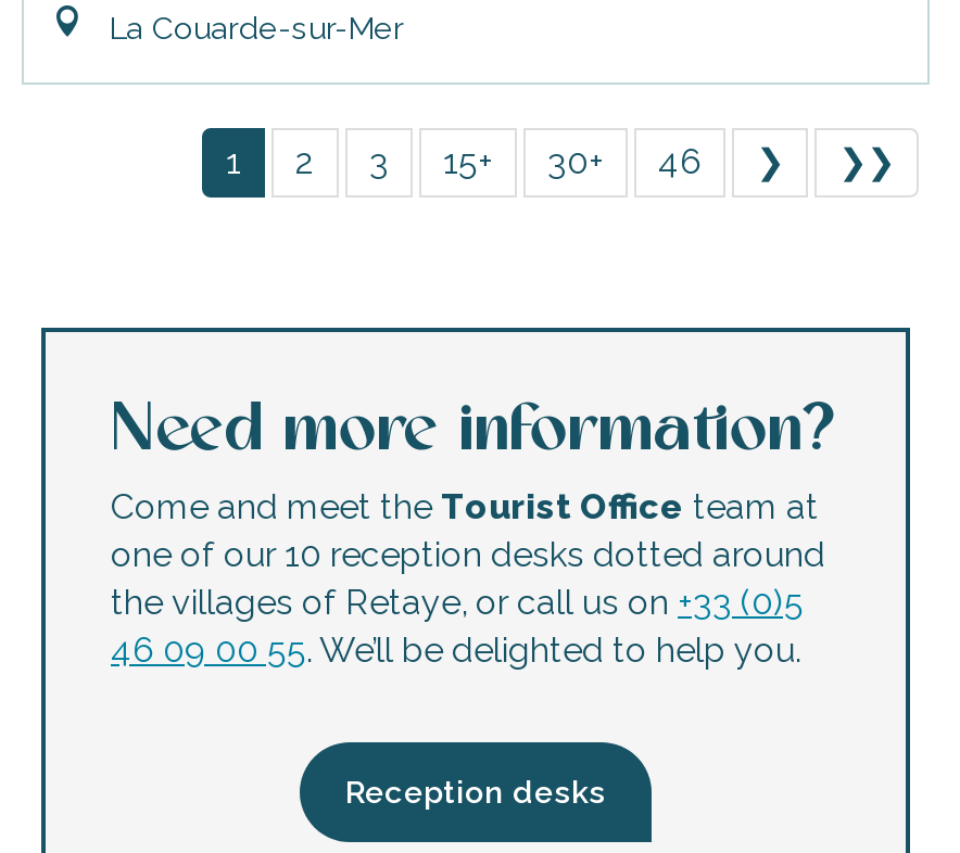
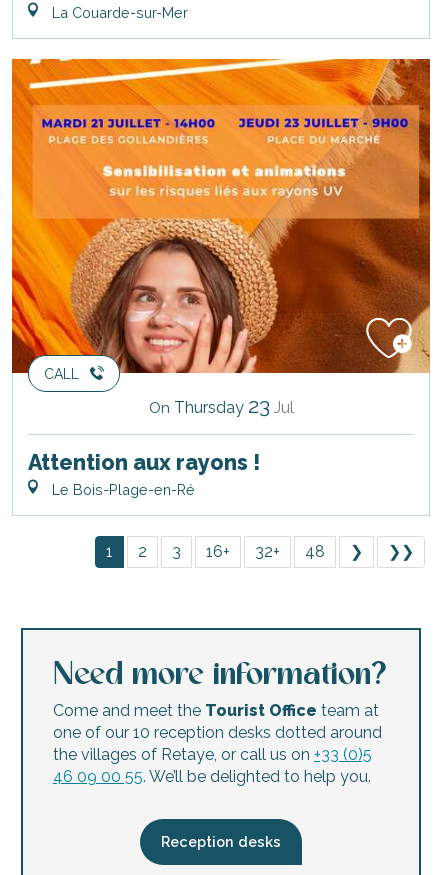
none -> [11,58,431,498] [image] | CALL | On Thursday 23 Jul | Attention aux rayons ! | Le Bois-Plage-en-Ré
[443,141,493,182] 15+ -> [206,542,230,561] 16+
[547,141,604,182] 30+ -> [255,542,280,561] 32+
[658,141,702,182] 46 -> [305,542,325,561] 48

